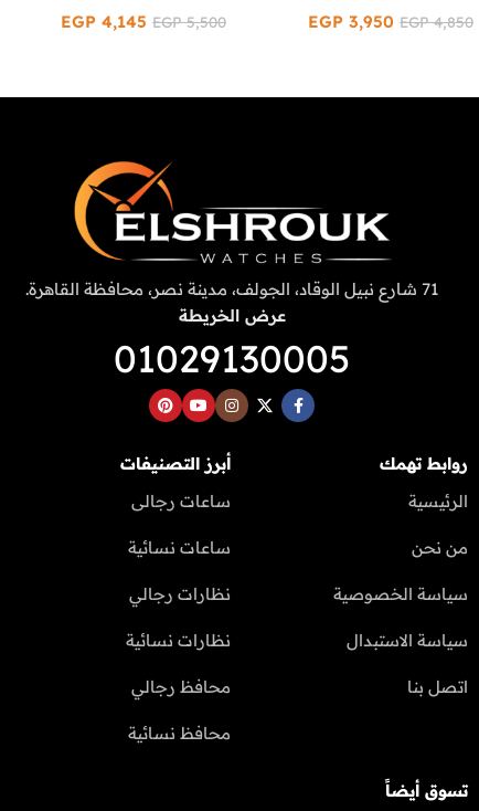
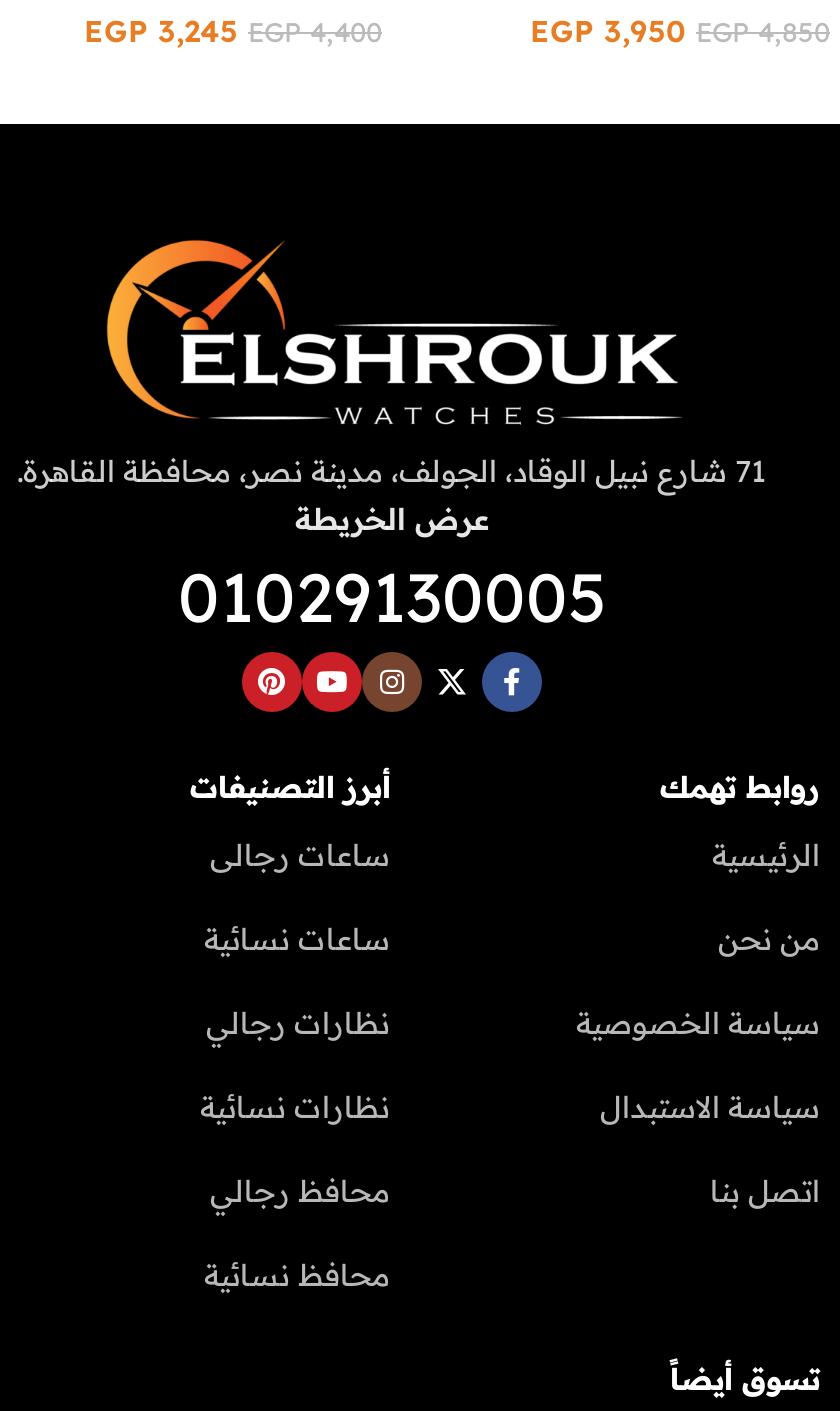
[61,11,147,32] EGP 4,145 -> [84,12,238,50] EGP 3,245
[152,12,226,31] EGP5,500 -> [248,14,382,48] EGP4,400

